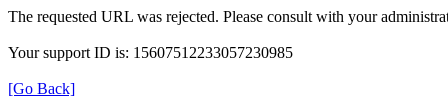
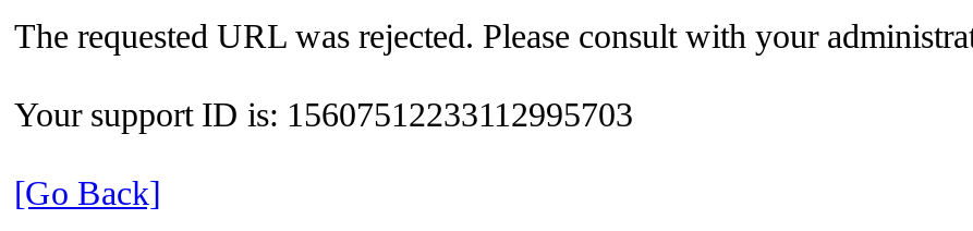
[8,44,293,61] Your support ID is: 15607512233057230985 -> [14,96,633,133] Your support ID is: 15607512233112995703

